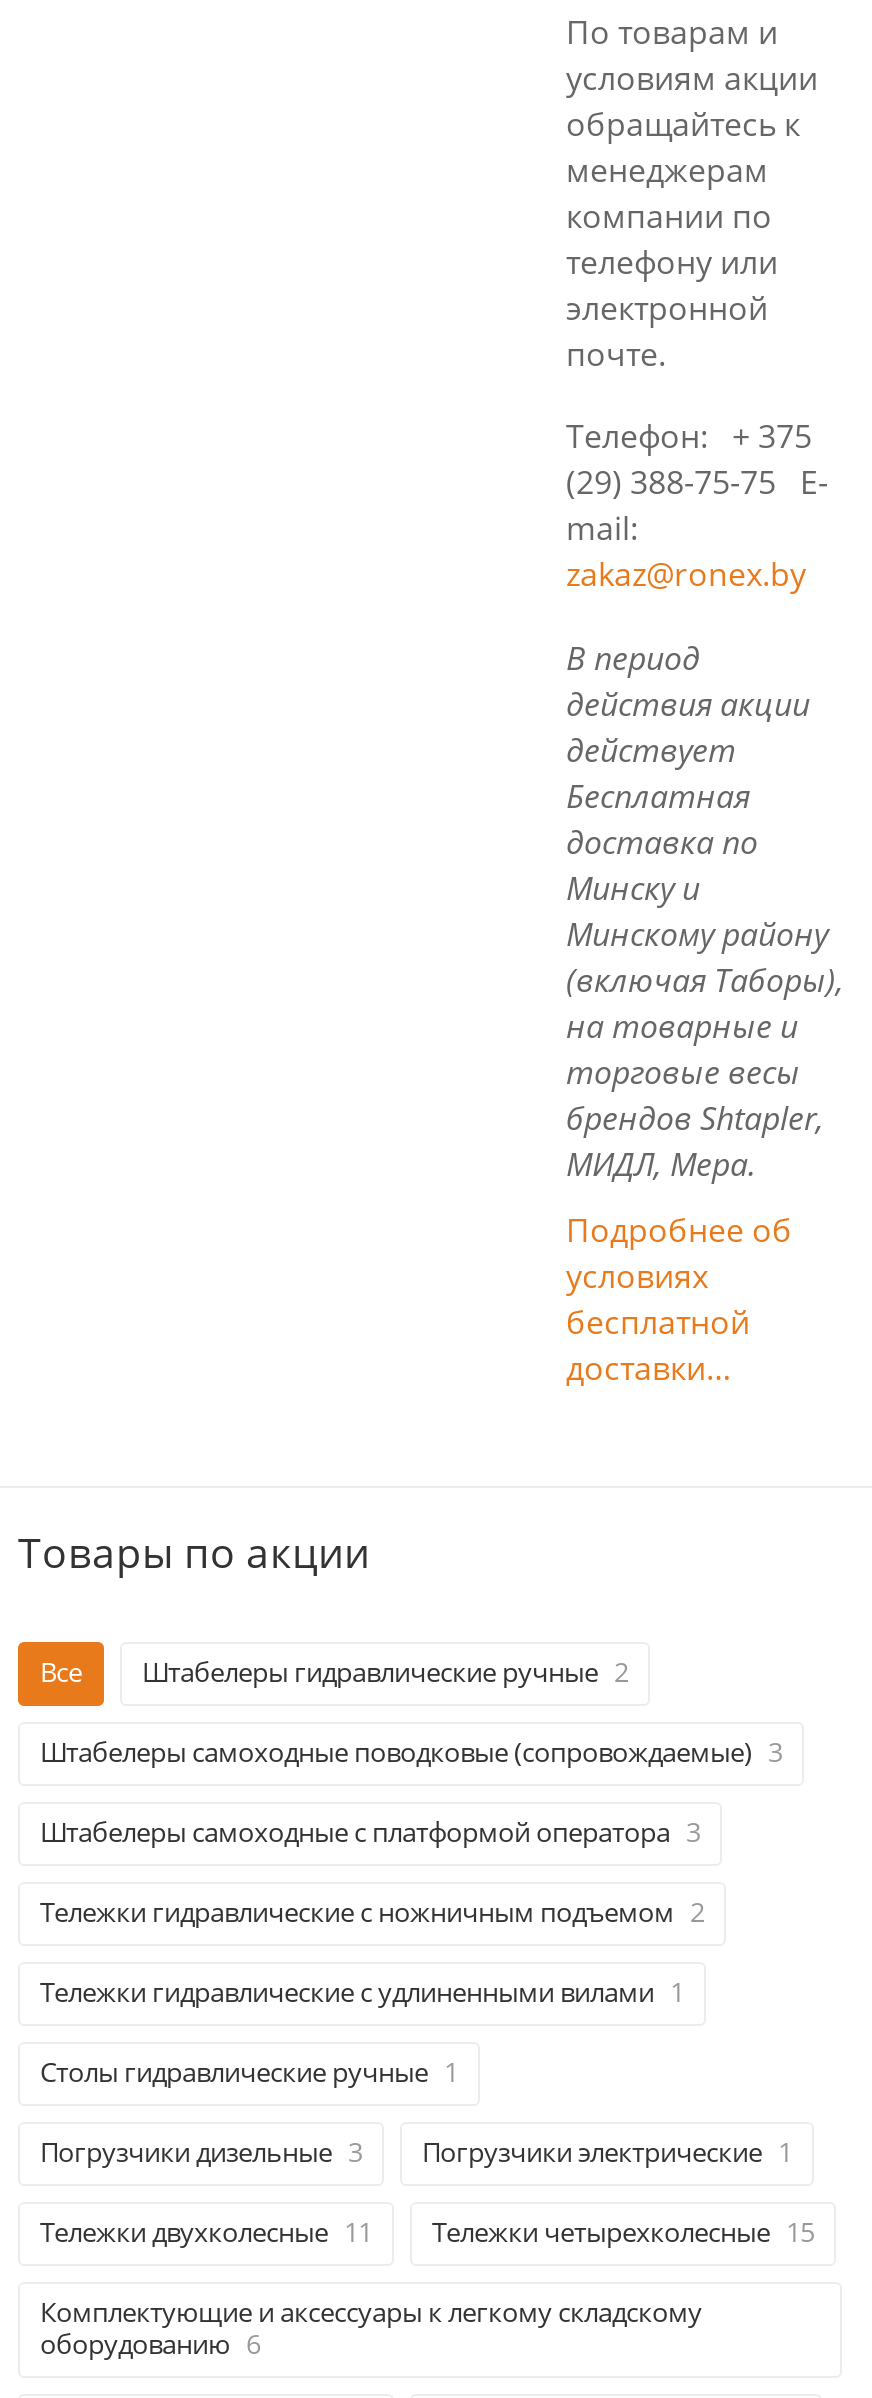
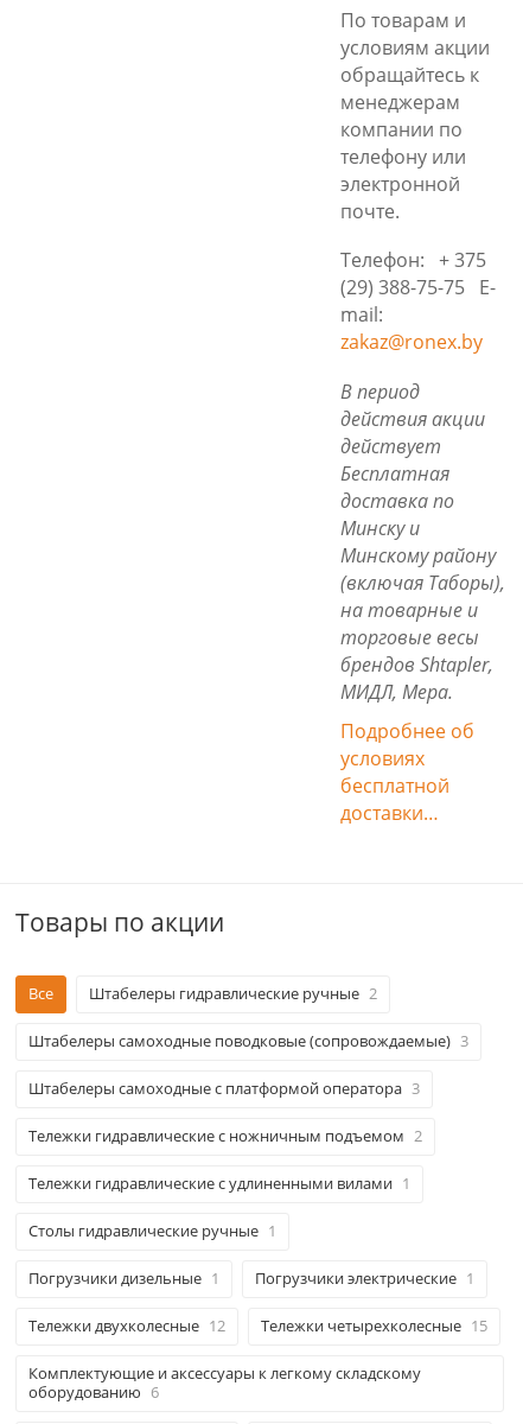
[40,2134,362,2170] Погрузчики дизельные 3 -> [28,1267,219,1289] Погрузчики дизельные 1
[40,2214,372,2250] Тележки двухколесные 11 -> [28,1315,225,1336] Тележки двухколесные 12

